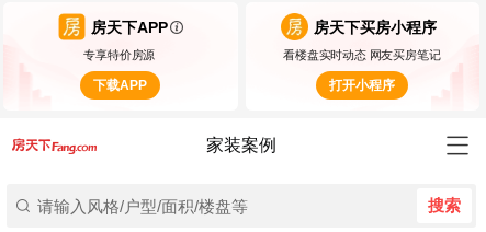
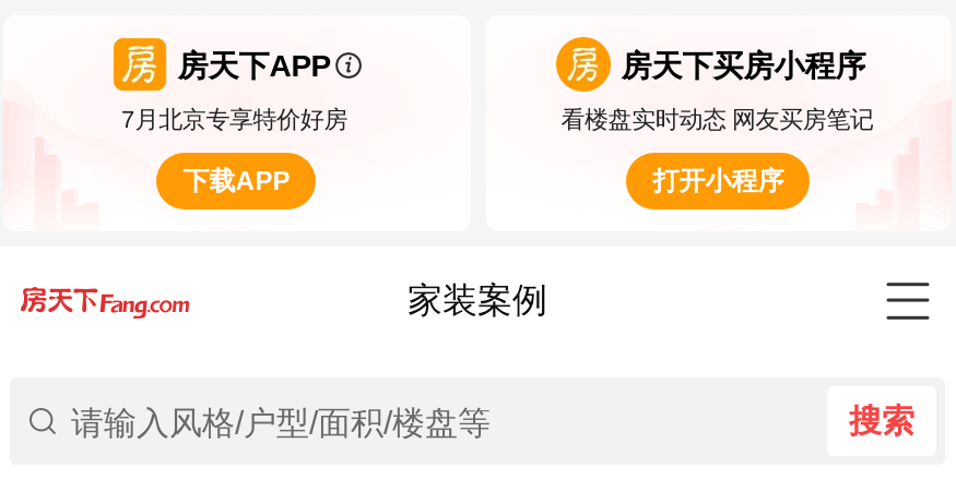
[84,48,155,62] 专享特价房源 -> [121,106,347,134] 7月北京专享特价好房

